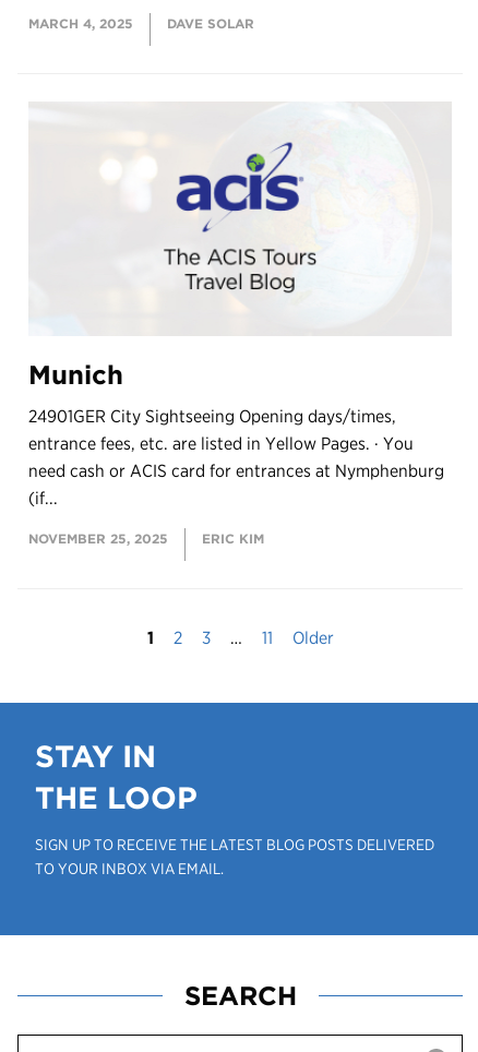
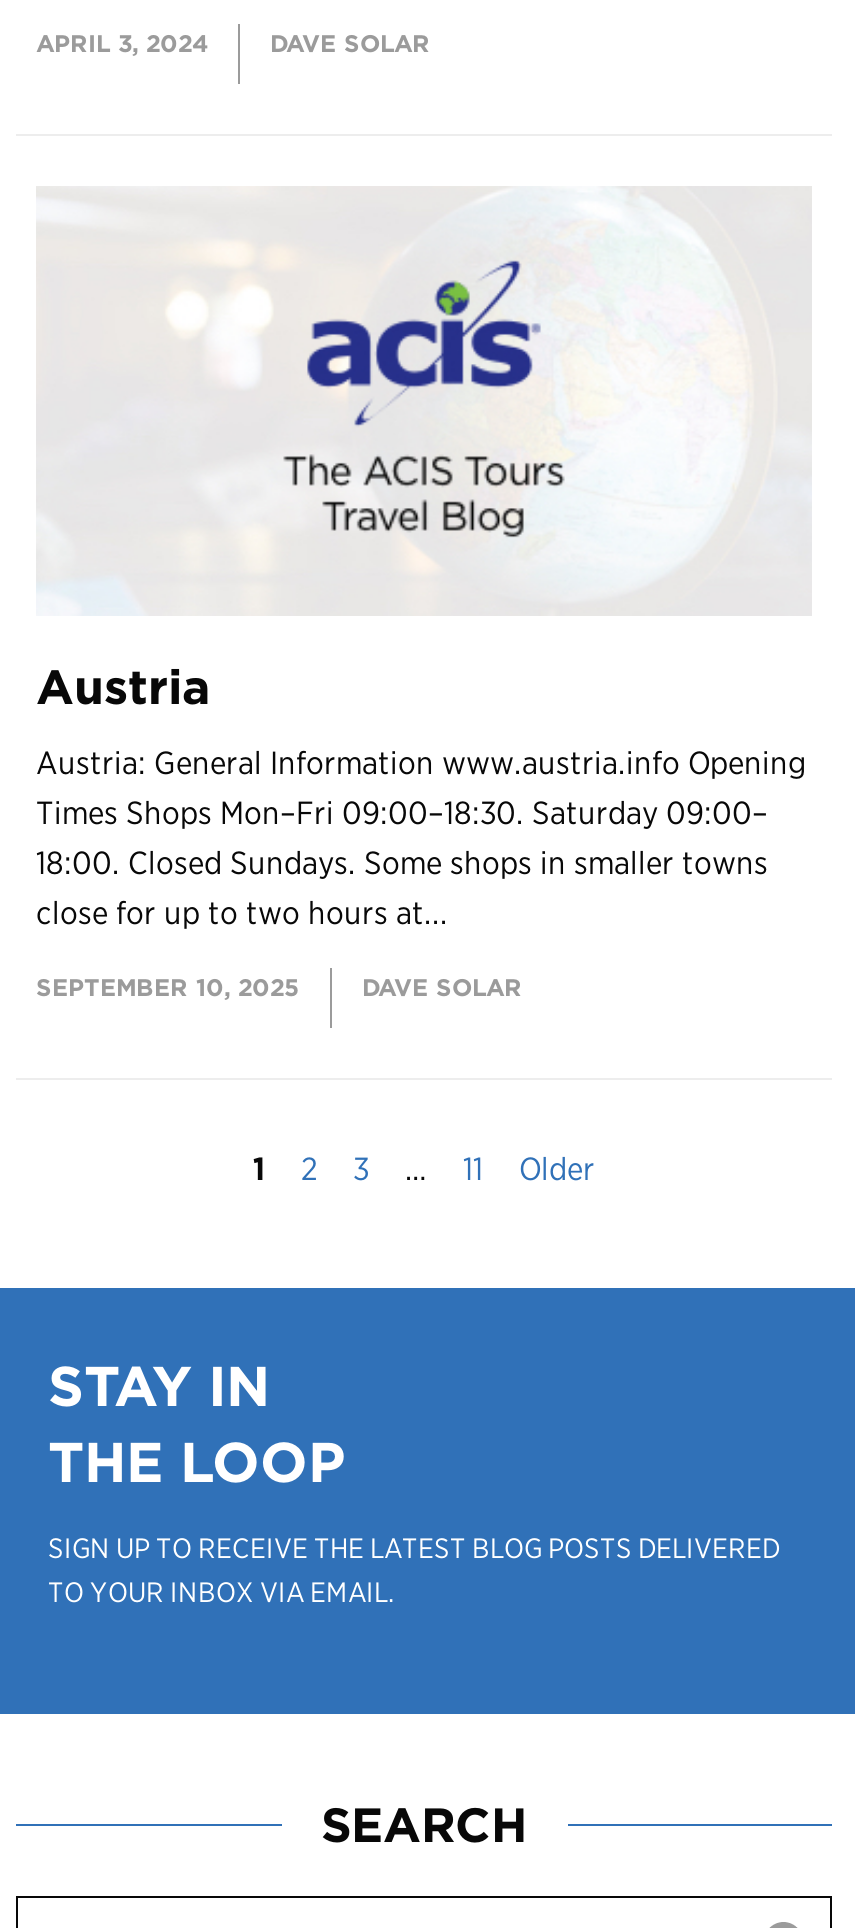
[28,15,133,32] MARCH 4, 2025 -> [36,28,208,58] APRIL 3, 2024
[28,360,123,391] Munich -> [36,659,210,717] Austria
[28,407,444,509] 24901GER City Sightseeing Opening days/times, | entrance fees, etc. are listed in Yellow Pages. · You | need cash or ACIS card for entrances at Nymphenburg | (if... -> [36,745,806,933] Austria: General Information www.austria.info Opening | Times Shops Mon–Fri 09:00–18:30. Saturday 09:00– | 18:00. Closed Sundays. Some shops in smaller towns | close for up to two hours at...
[28,531,264,547] NOVEMBER 25, 2025 | ERIC KIM -> [36,973,522,1003] SEPTEMBER 10, 2025 | DAVE SOLAR

